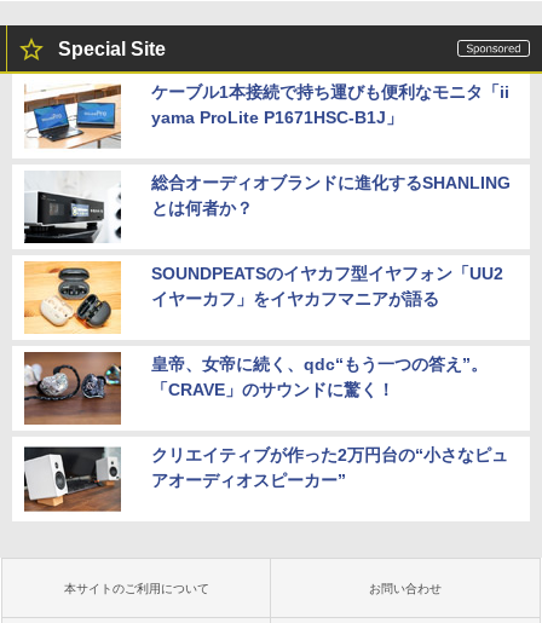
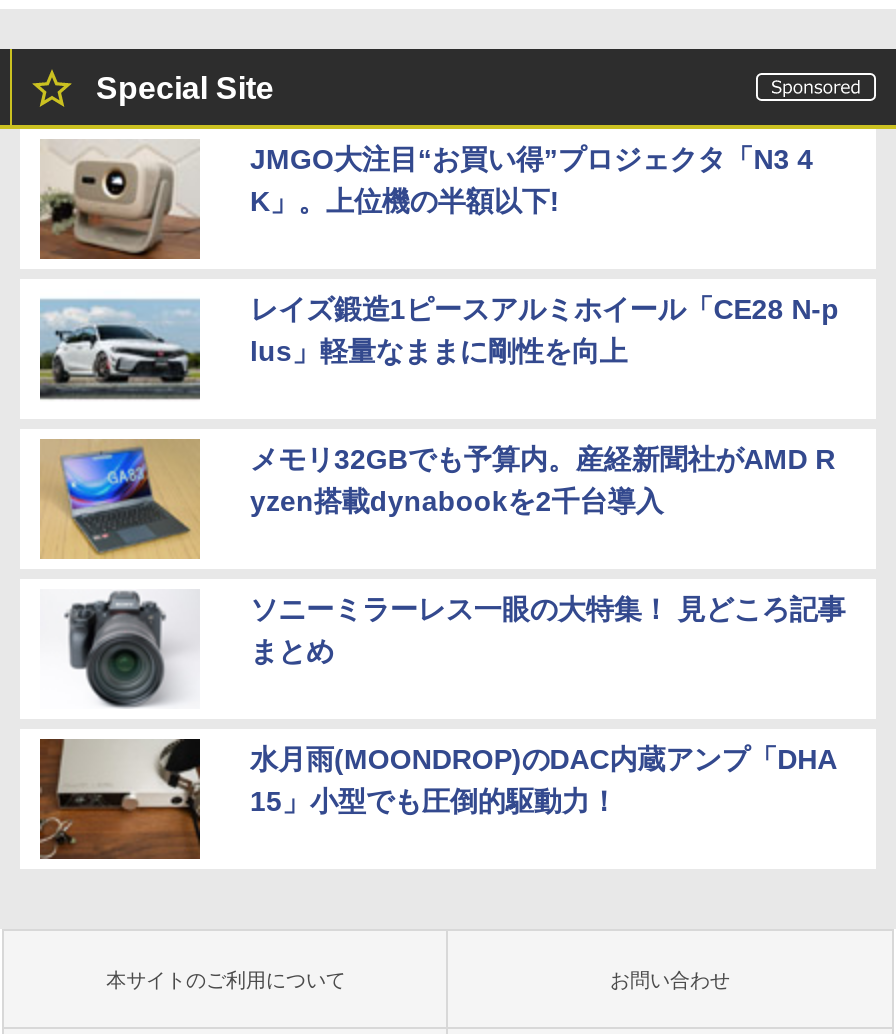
[23,81,509,152] [image] | ケーブル1本接続で持ち運びも便利なモニタ「ii | yama ProLite P1671HSC-B1J」 -> [38,139,813,261] [image] | JMGO大注目“お買い得”プロジェクタ「N3 4 | K」。上位機の半額以下!
[23,172,510,244] [image] | 総合オーディオブランドに進化するSHANLING | とは何者か？ -> [38,293,839,409] [image] | レイズ鍛造1ピースアルミホイール「CE28 N-p | lus」軽量なままに剛性を向上
[24,261,503,333] [image] | SOUNDPEATSのイヤカフ型イヤフォン「UU2 | イヤーカフ」をイヤカフマニアが語る -> [40,439,835,559] [image] | メモリ32GBでも予算内。産経新聞社がAMD R | yzen搭載dynabookを2千台導入
[23,351,487,426] [image] | 皇帝、女帝に続く、qdc“もう一つの答え”。 | 「CRAVE」のサウンドに驚く！ -> [40,589,845,709] [image] | ソニーミラーレス一眼の大特集！ 見どころ記事 | まとめ
[23,443,508,515] [image] | クリエイティブが作った2万円台の“小さなピュ | アオーディオスピーカー” -> [38,737,837,861] [image] | 水月雨(MOONDROP)のDAC内蔵アンプ「DHA | 15」小型でも圧倒的駆動力！

